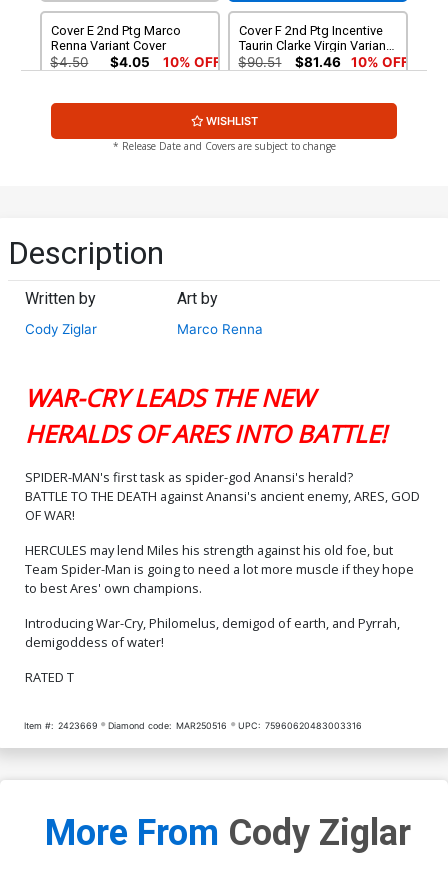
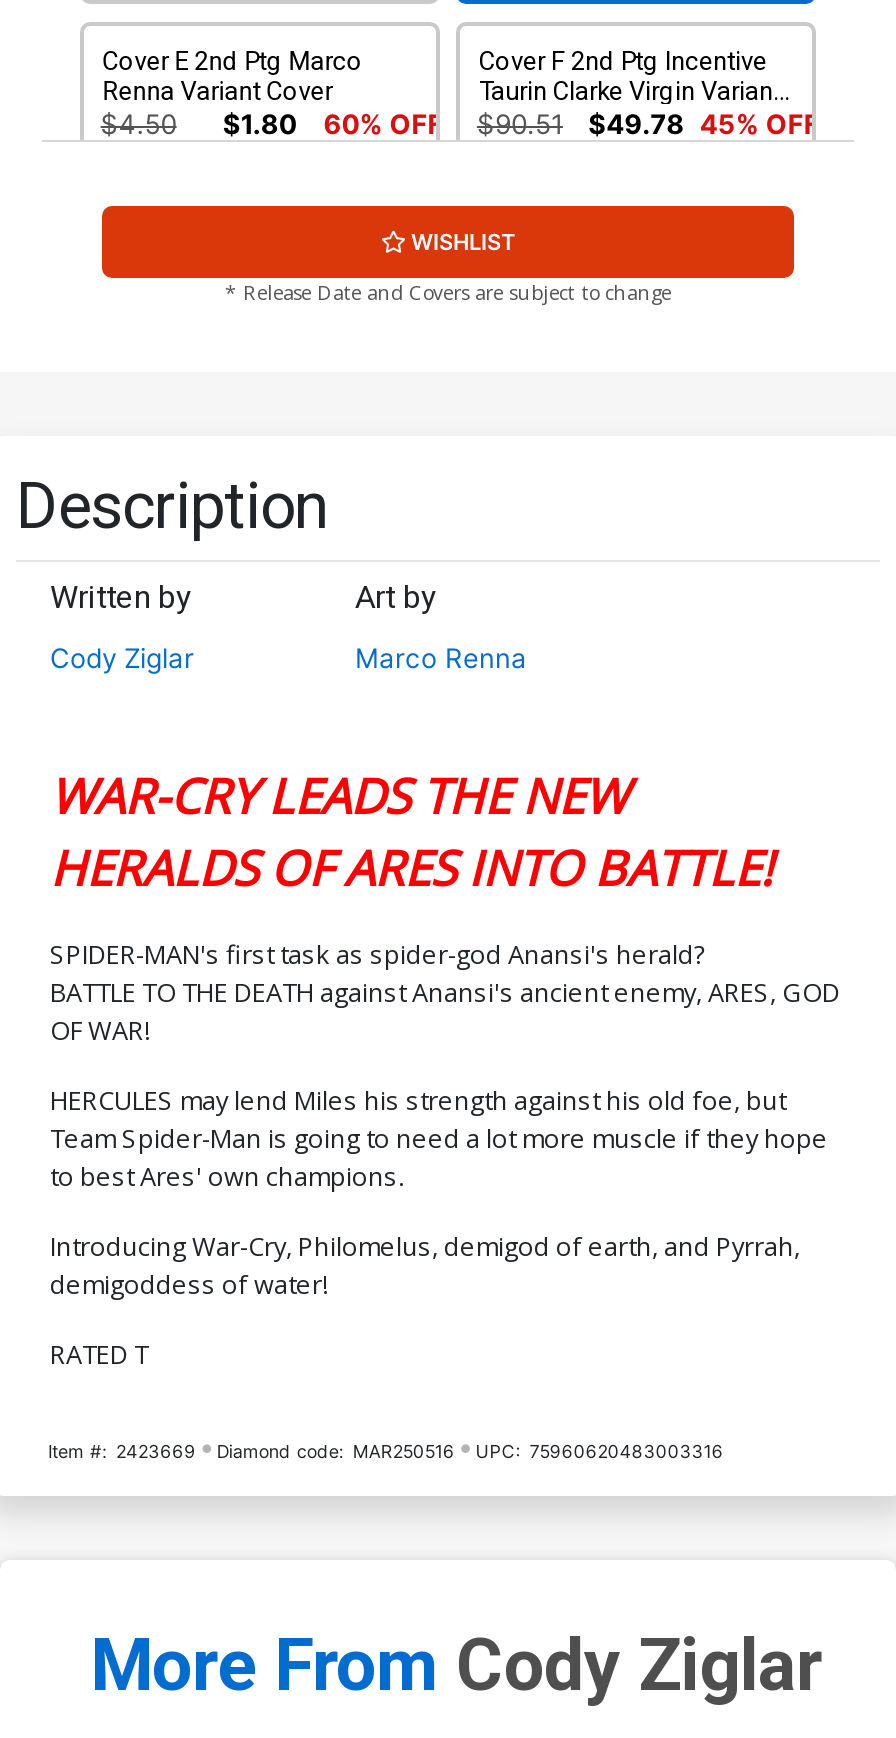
[110,54,150,70] $4.05 -> [223,108,297,140] $1.80
[163,54,221,70] 10% OFF -> [323,108,443,140] 60% OFF
[295,54,409,70] $81.46 | 10% OFF -> [588,108,820,140] $49.78 45% OFF

